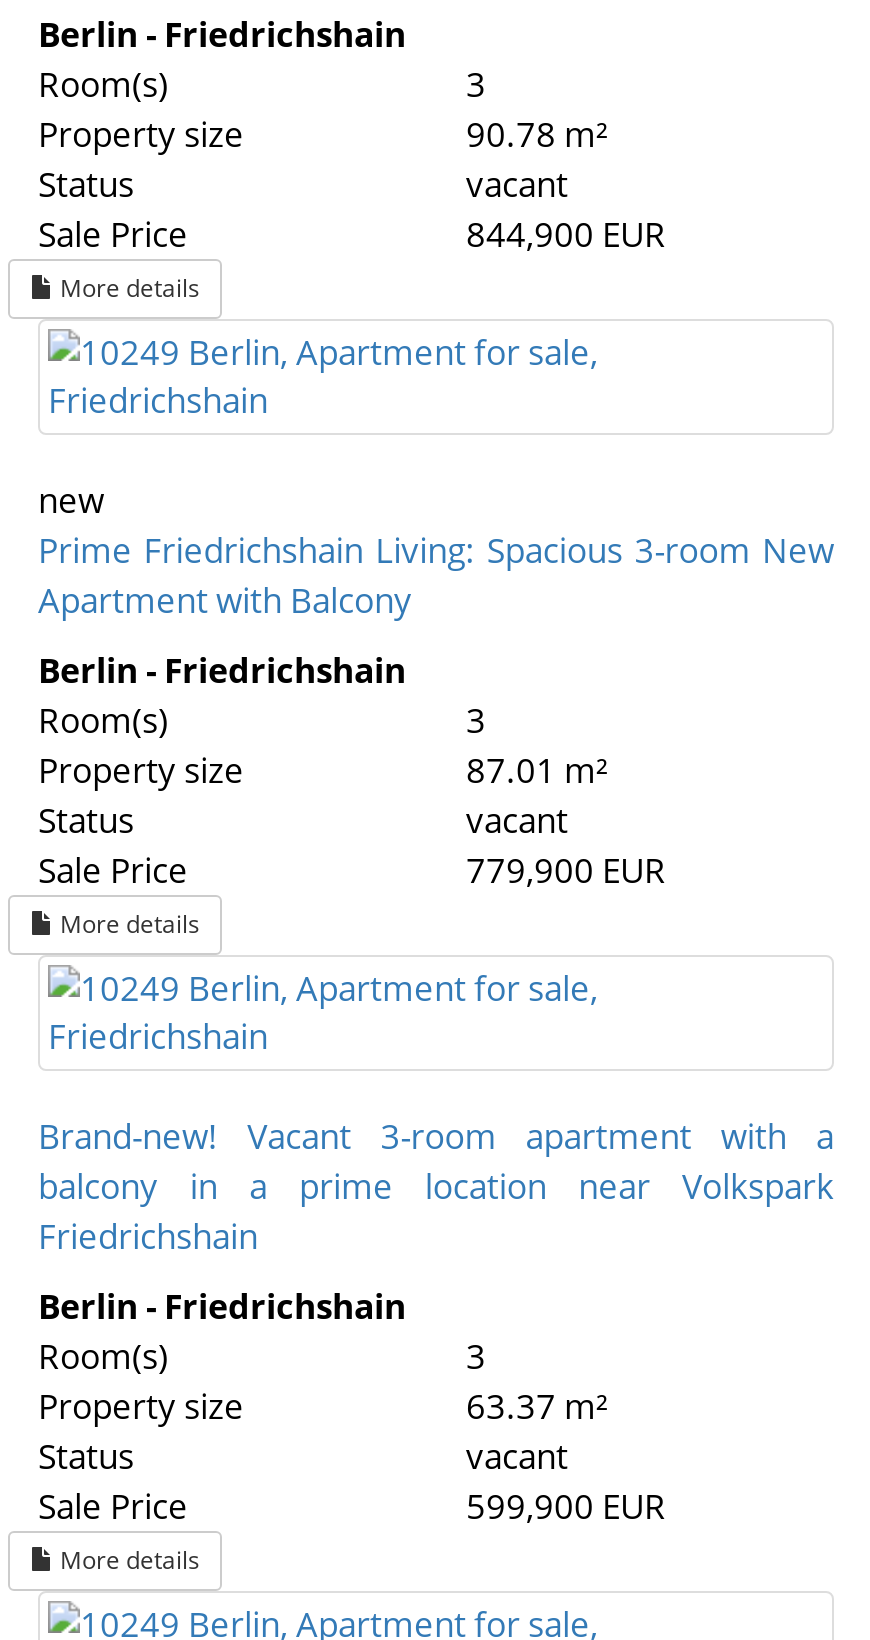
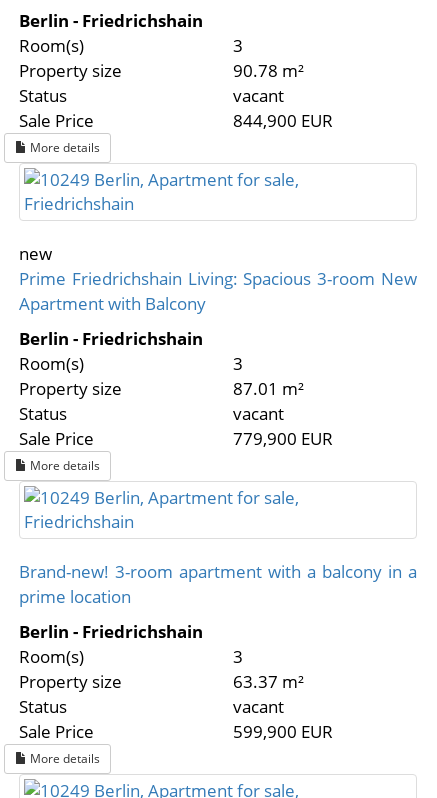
[38,1114,834,1260] Brand-new! Vacant 3-room apartment with a | balcony in a prime location near Volkspark | Friedrichshain -> [19,560,417,608] Brand-new! 3-room apartment with a balcony in a | prime location

